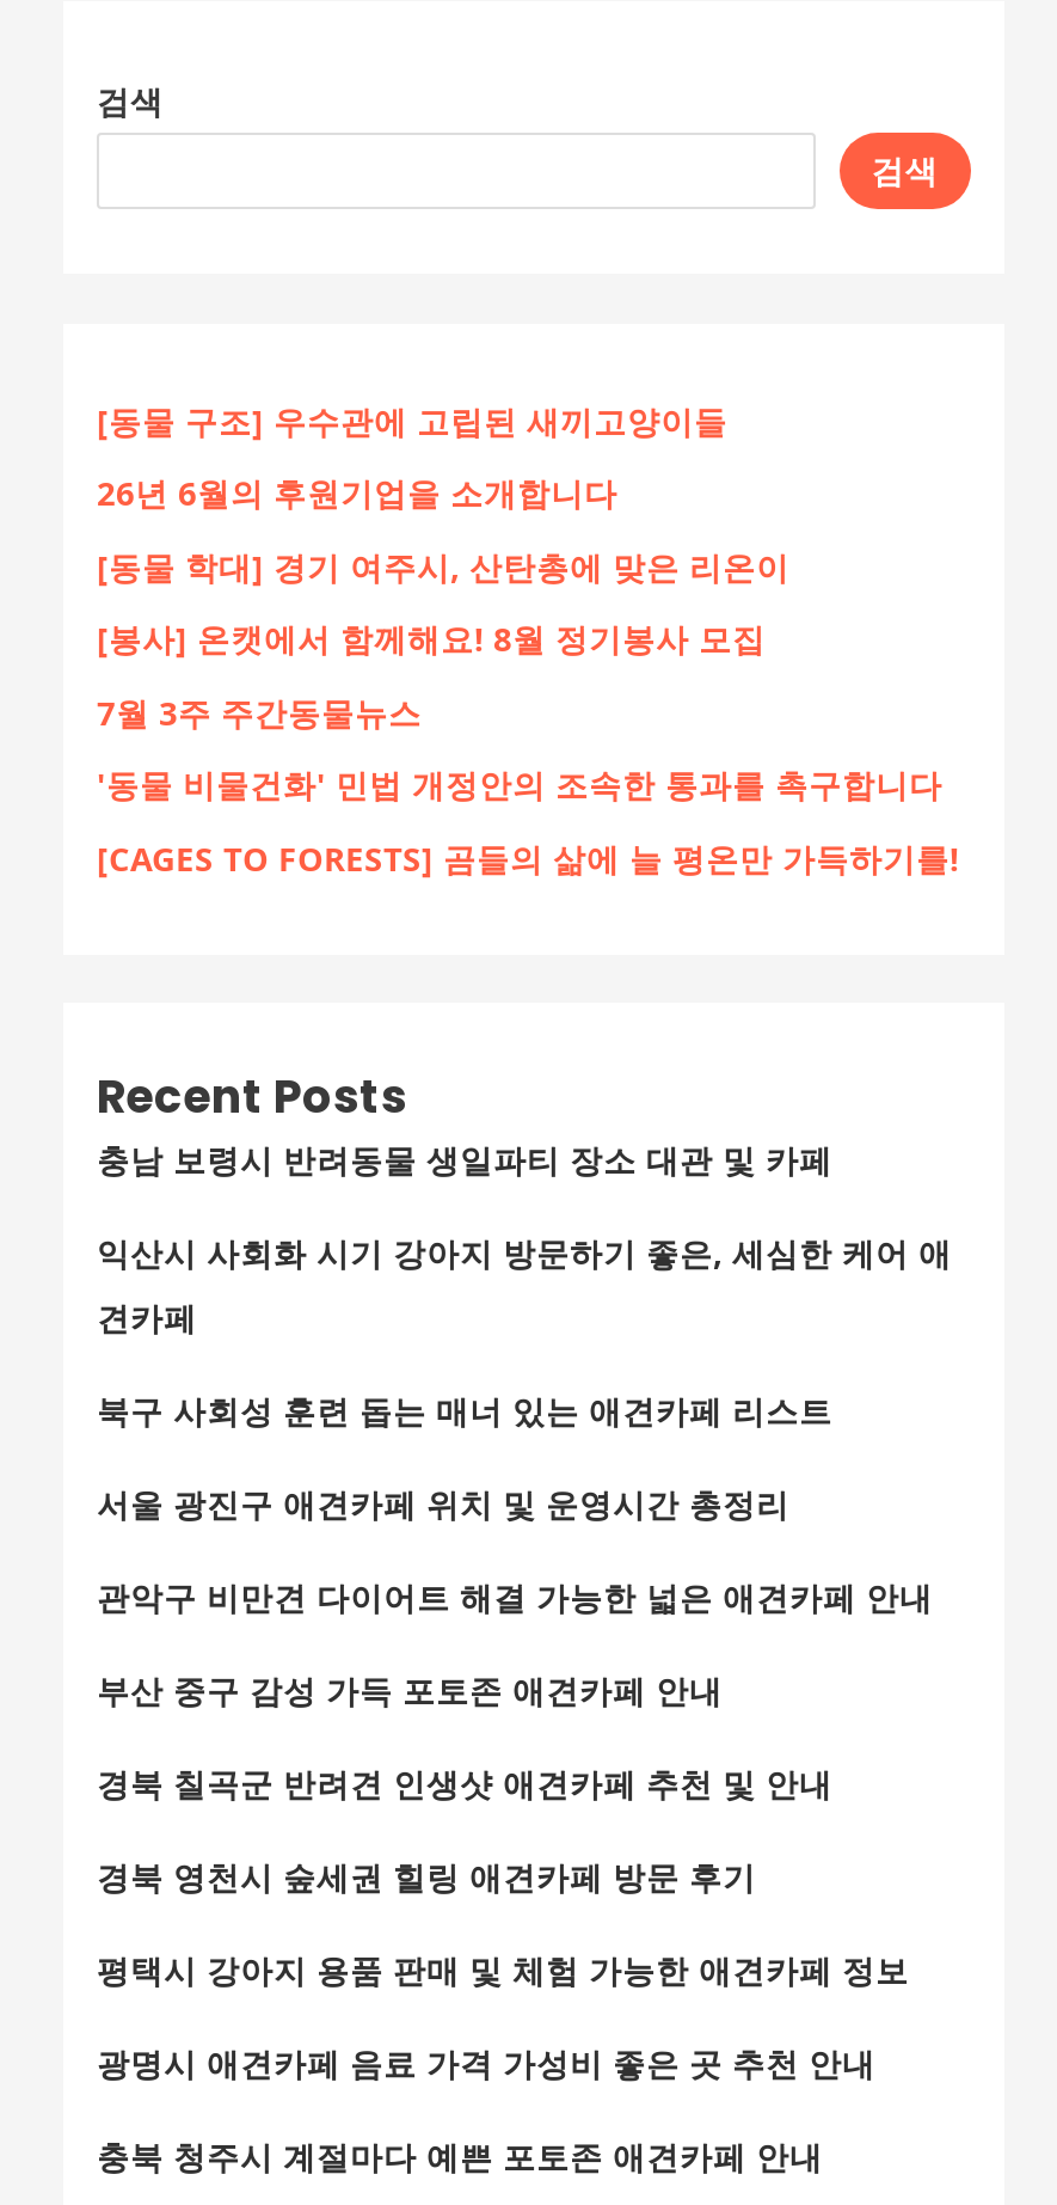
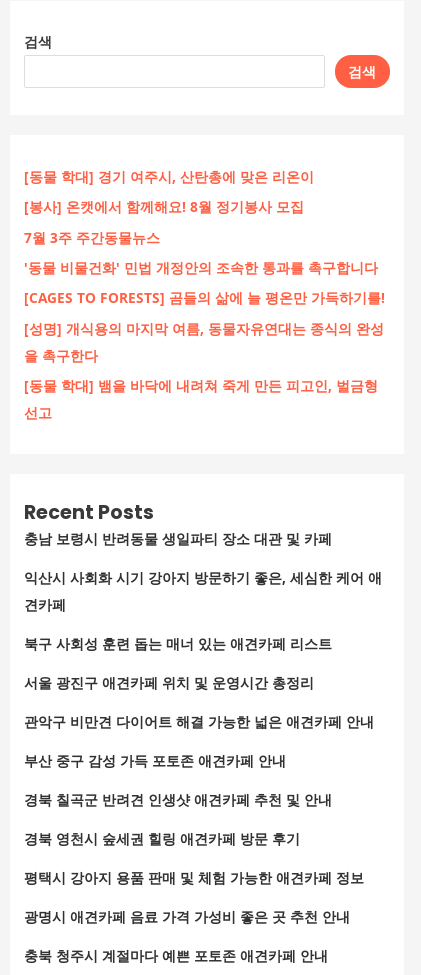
[97,398,727,517] [동물 구조] 우수관에 고립된 새끼고양이들 | 26년 6월의 후원기업을 소개합니다 -> none
moved [97,544,959,880] -> [24,167,385,307]: [동물 학대] 경기 여주시, 산탄총에 맞은 리온이 | [봉사] 온캣에서 함께해요! 8월 정기봉사 모집 | 7월 3주 주간동물뉴스 | '동물 비물건화' 민법 개정안의 조속한 통과를 촉구합니다 | [CAGES TO FORESTS] 곰들의 삶에 늘 평온만 가득하기를!
none -> [24,319,384,422] [성명] 개식용의 마지막 여름, 동물자유연대는 종식의 완성 | 을 촉구한다 | [동물 학대] 뱀을 바닥에 내려쳐 죽게 만든 피고인, 벌금형 | 선고

